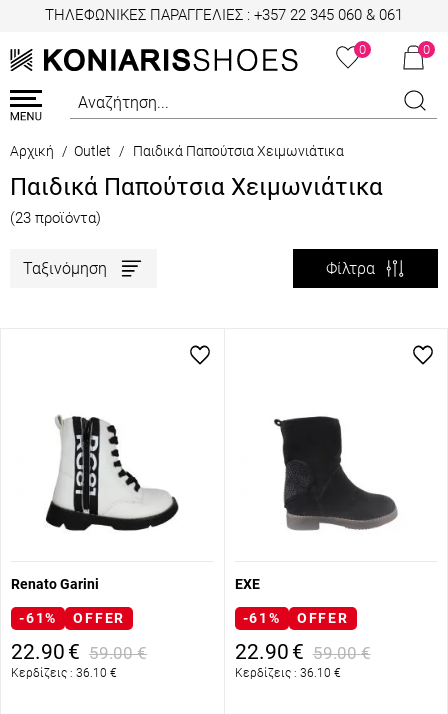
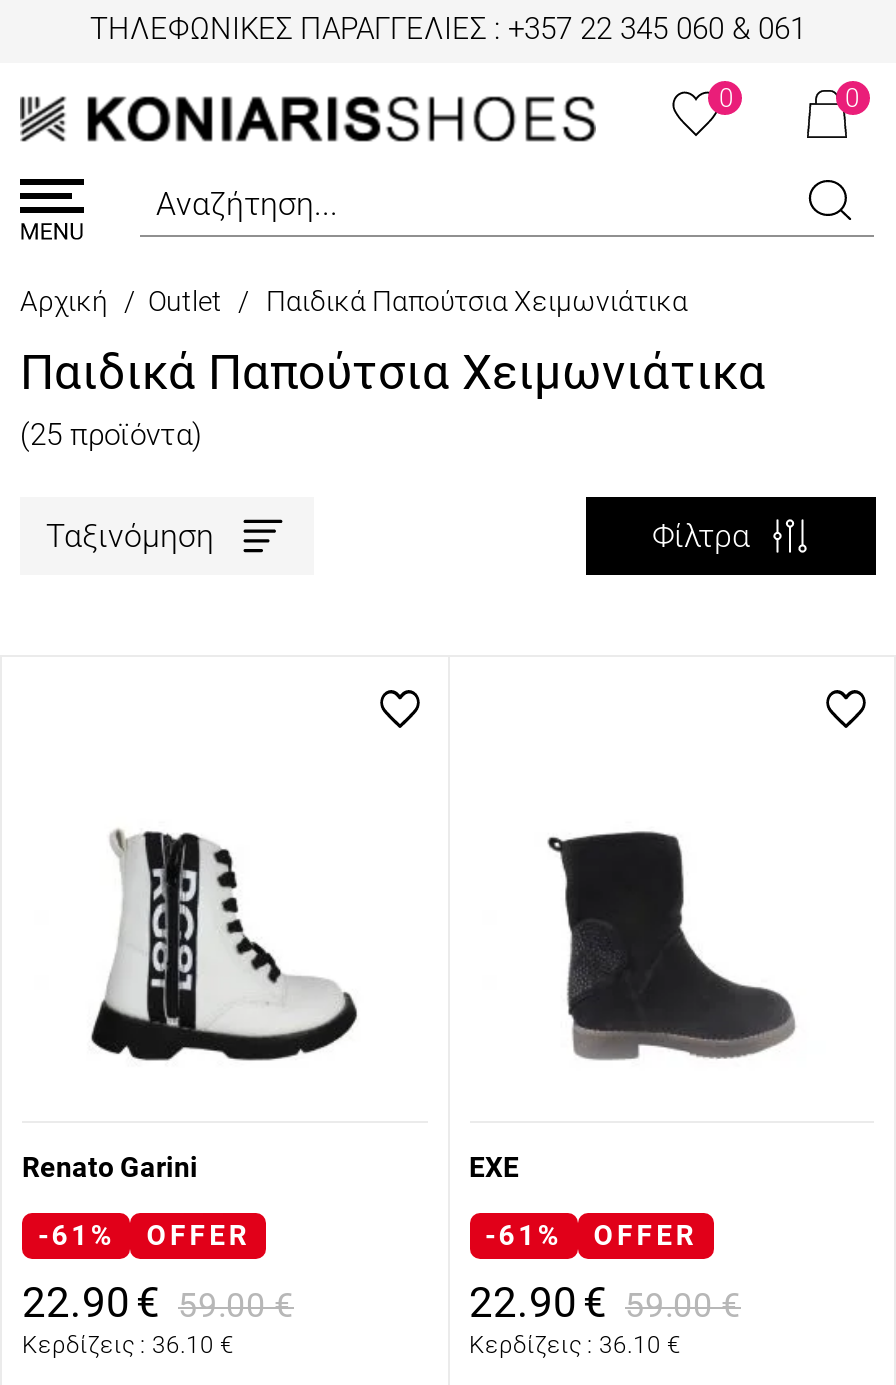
[10,209,101,227] (23 προϊόντα) -> [20,417,202,453] (25 προϊόντα)

